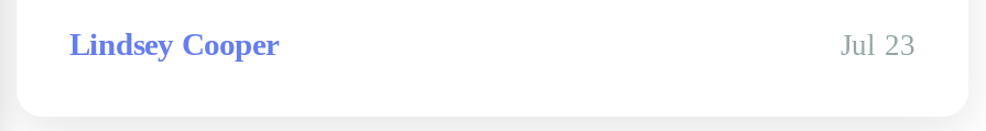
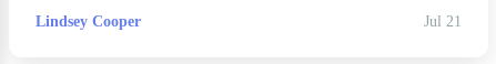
[841,28,915,61] Jul 23 -> [424,13,462,29] Jul 21

